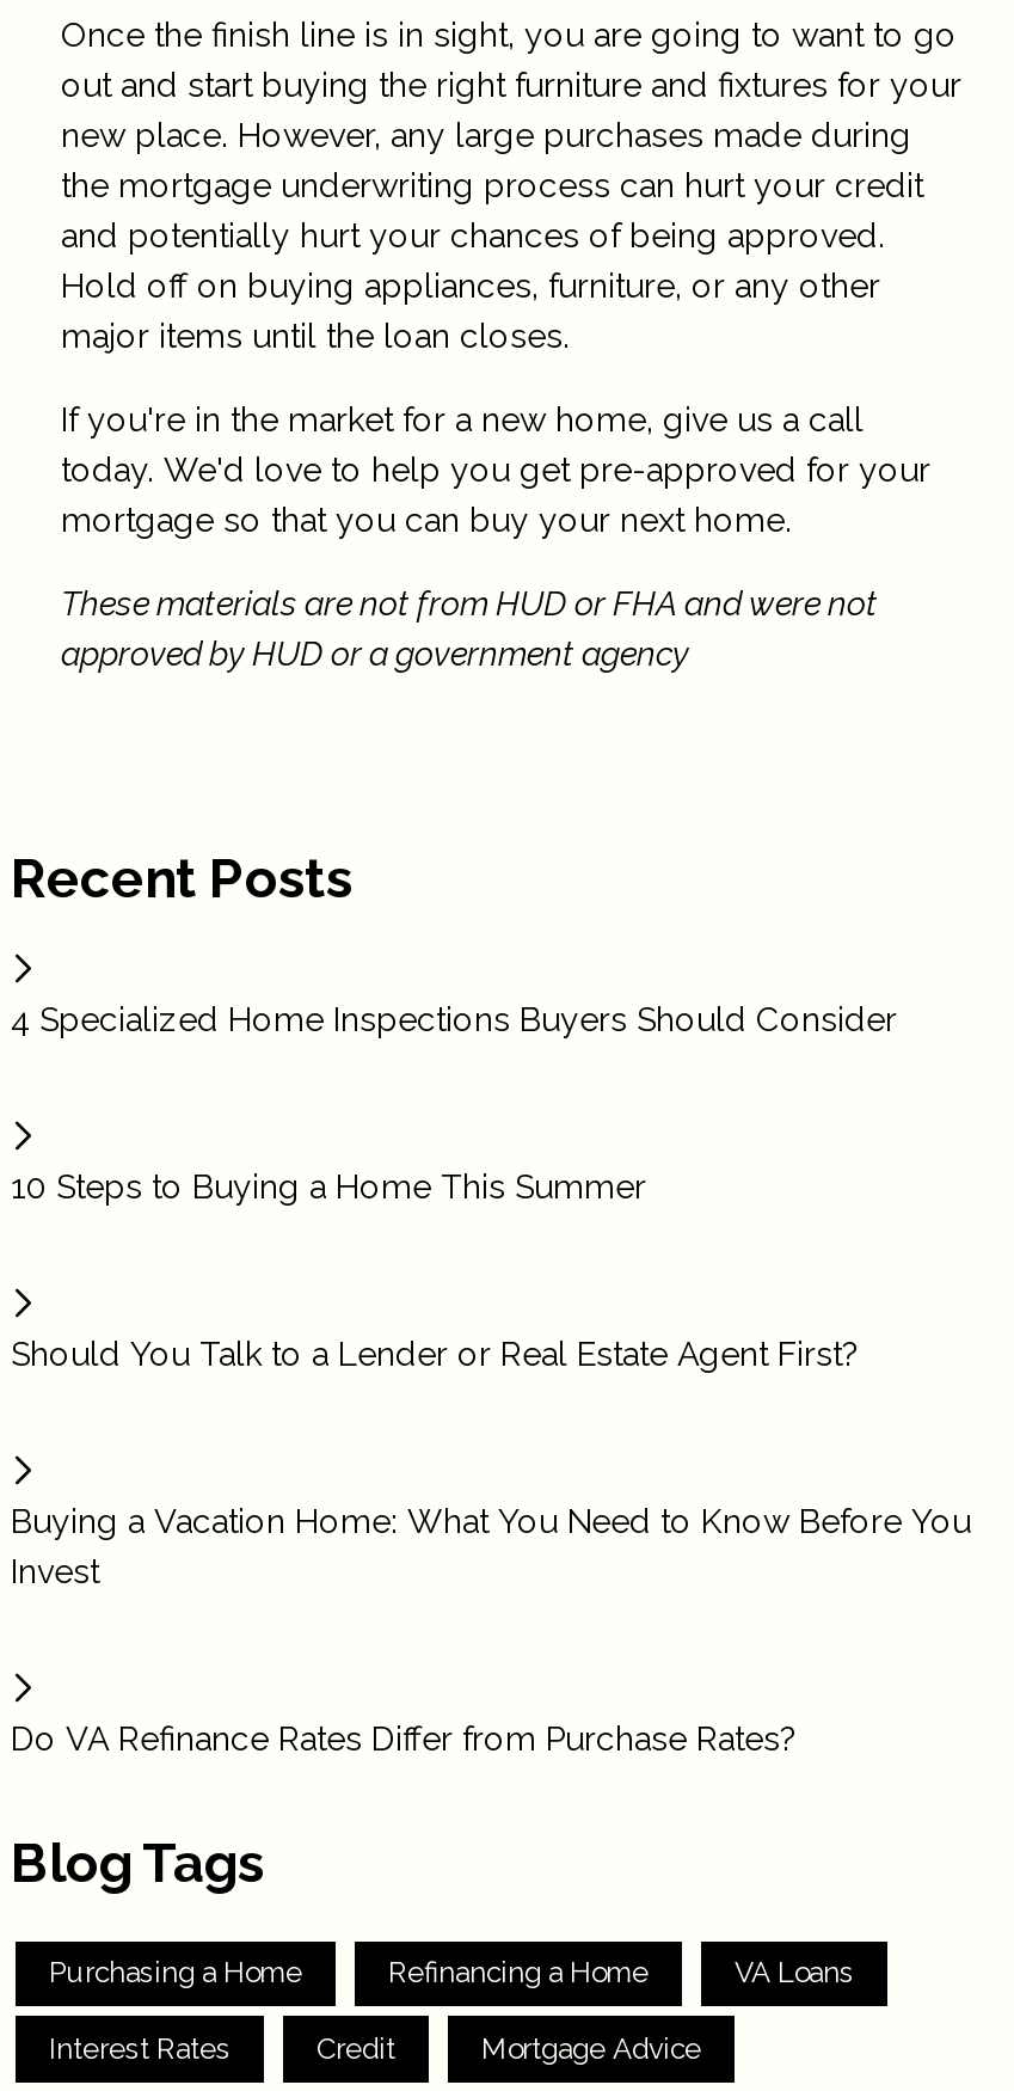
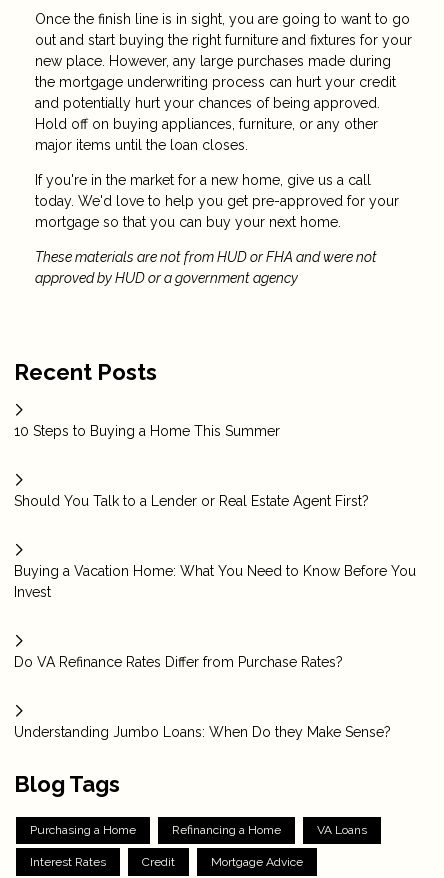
[11,1000,897,1038] 4 Specialized Home Inspections Buyers Should Consider -> none
moved [11,1167,971,1757] -> [14,423,416,670]: 10 Steps to Buying a Home This Summer | Should You Talk to a Lender or Real Estate Agent First? | Buying a Vacation Home: What You Need to Know Before You | Invest | Do VA Refinance Rates Differ from Purchase Rates?
none -> [14,724,391,740] Understanding Jumbo Loans: When Do they Make Sense?

